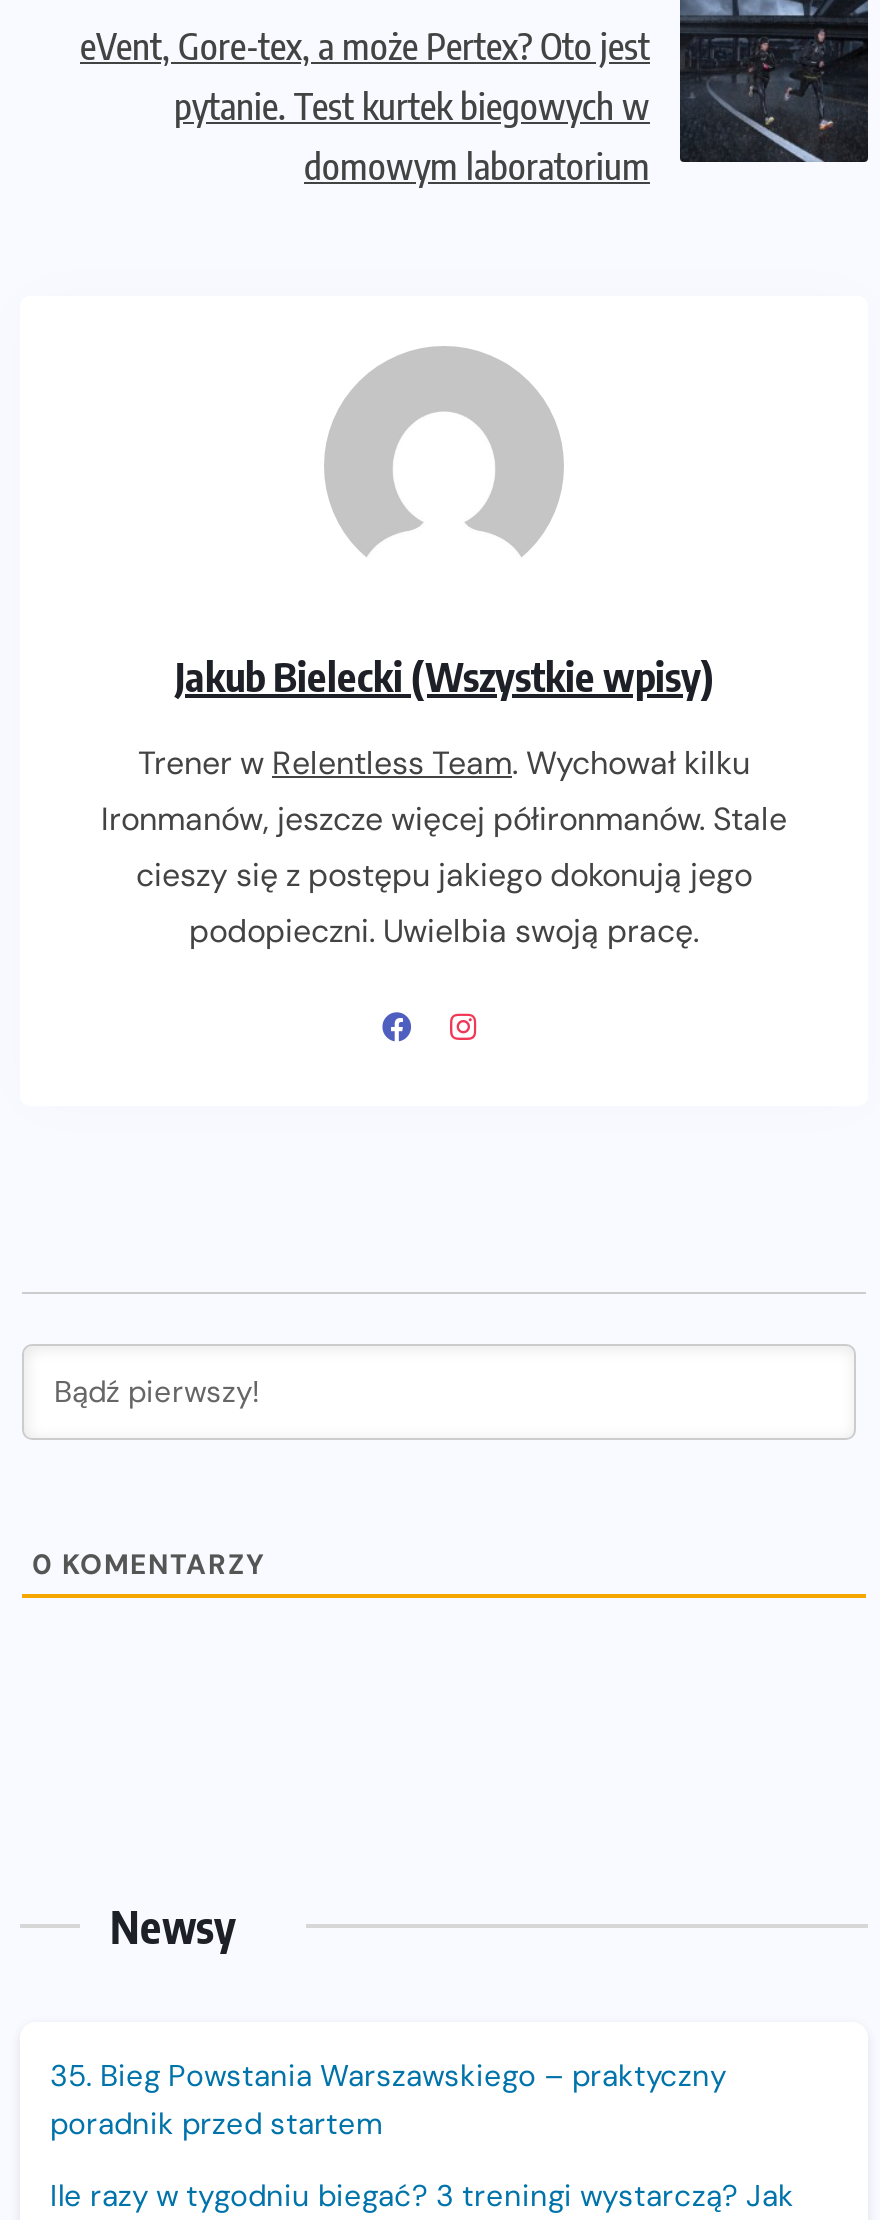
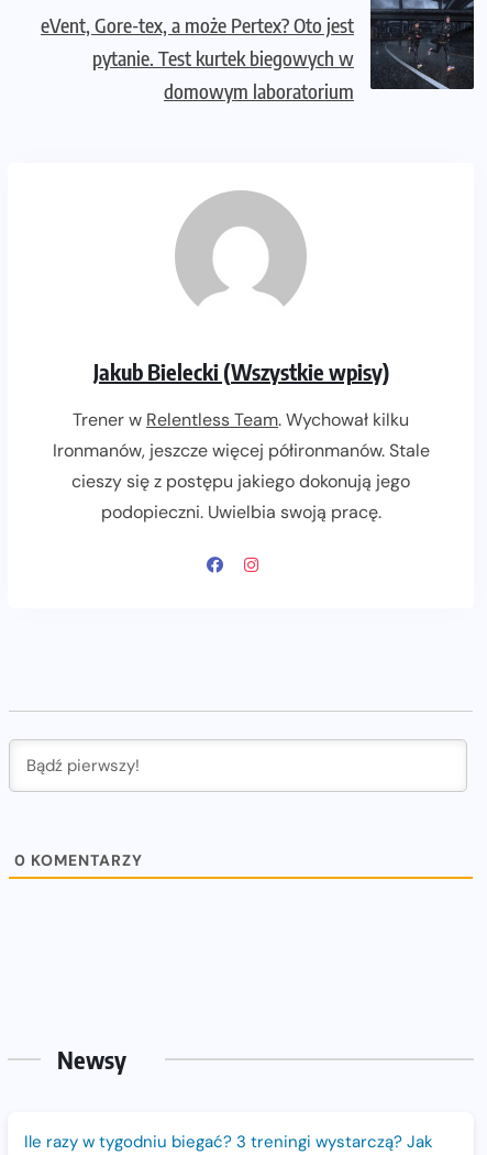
[50,2056,726,2144] 35. Bieg Powstania Warszawskiego – praktyczny | poradnik przed startem -> none

